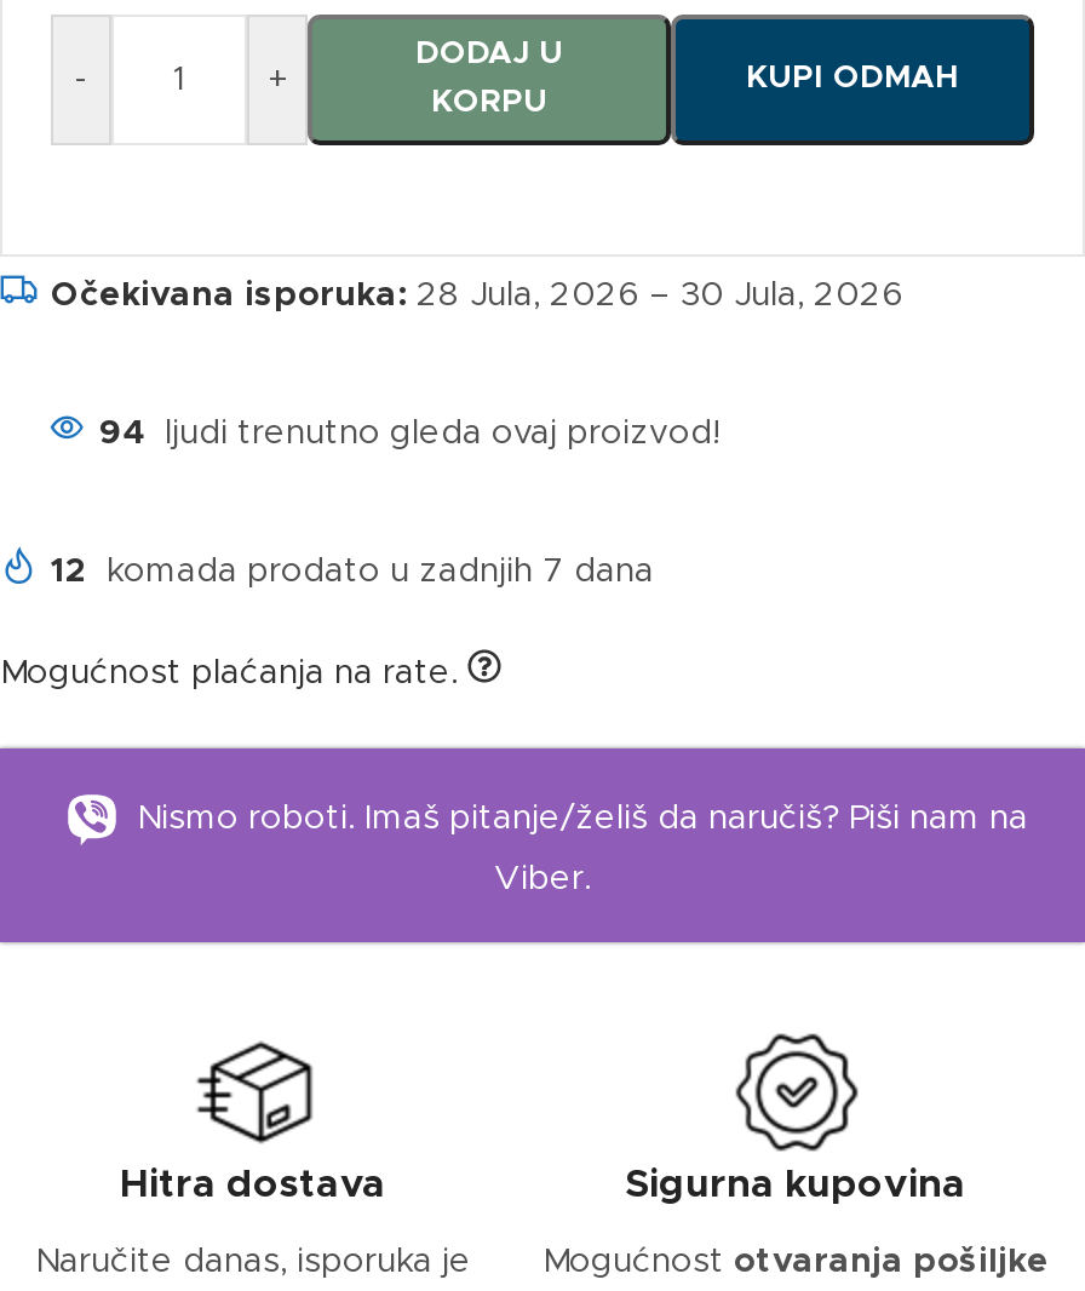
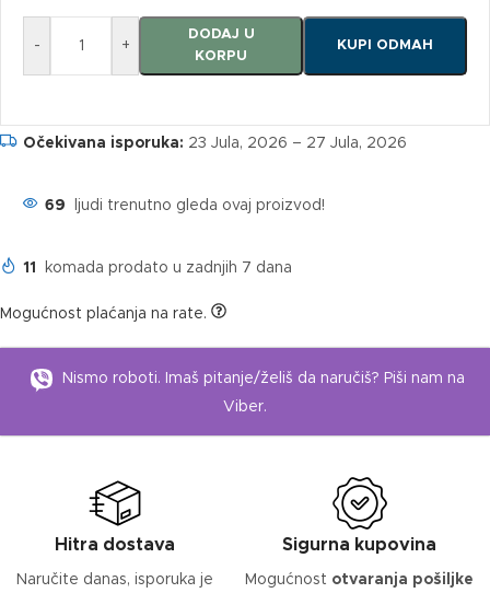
[51,279,903,313] Očekivana isporuka: 28 Jula, 2026 – 30 Jula, 2026 -> [23,135,407,151] Očekivana isporuka: 23 Jula, 2026 – 27 Jula, 2026
[99,417,719,451] 94 ljudi trenutno gleda ovaj proizvod! -> [45,198,325,213] 69 ljudi trenutno gleda ovaj proizvod!
[51,555,654,589] 12 komada prodato u zadnjih 7 dana -> [23,260,292,275] 11 komada prodato u zadnjih 7 dana

